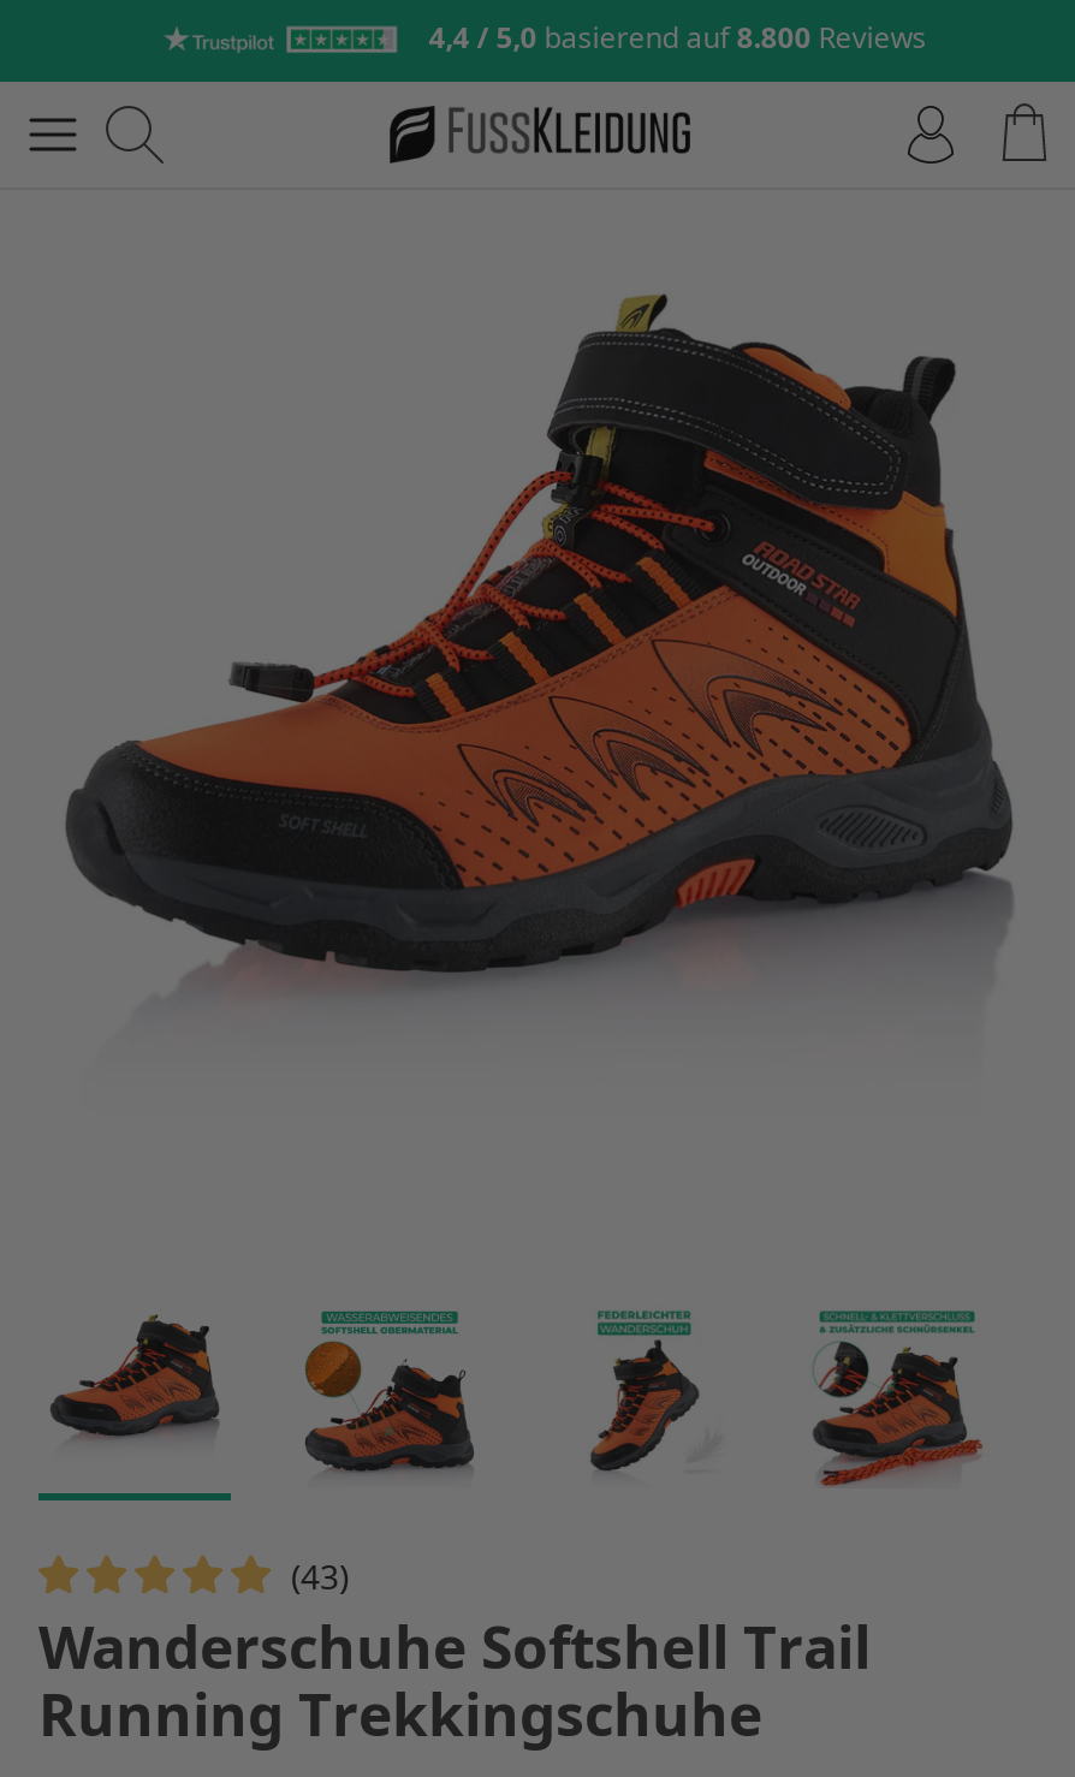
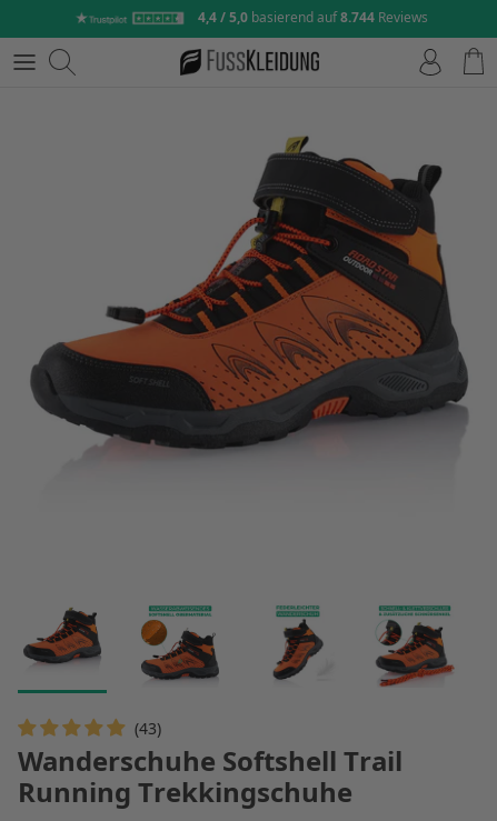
[429,20,927,59] 4,4 / 5,0 basierend auf8.800 Reviews -> [198,9,428,27] 4,4 / 5,0 basierend auf8.744 Reviews

